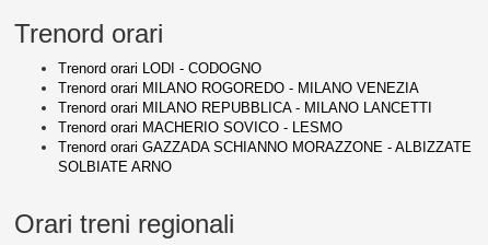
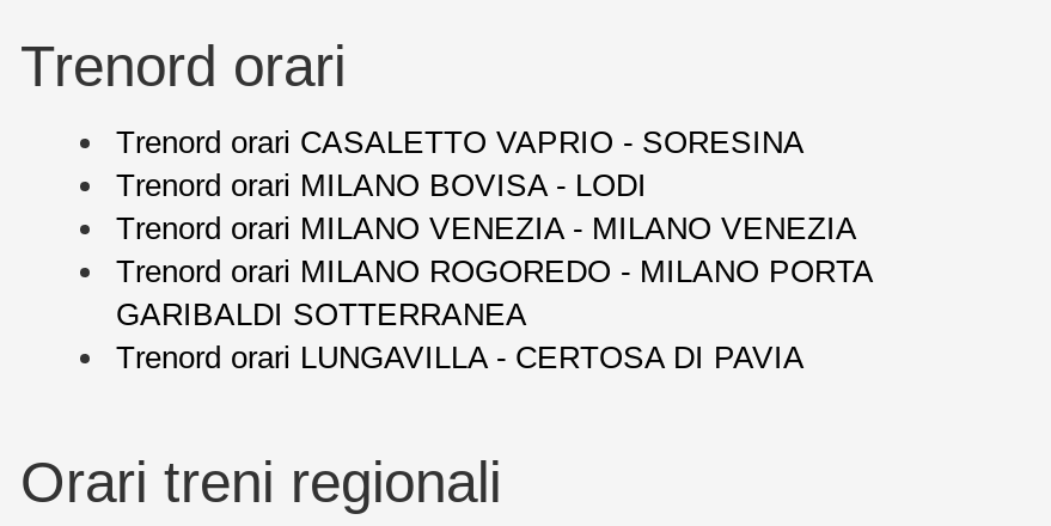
[58,60,472,175] Trenord orari LODI - CODOGNO | Trenord orari MILANO ROGOREDO - MILANO VENEZIA | Trenord orari MILANO REPUBBLICA - MILANO LANCETTI | Trenord orari MACHERIO SOVICO - LESMO | Trenord orari GAZZADA SCHIANNO MORAZZONE - ALBIZZATE | SOLBIATE ARNO -> [116,124,872,375] Trenord orari CASALETTO VAPRIO - SORESINA | Trenord orari MILANO BOVISA - LODI | Trenord orari MILANO VENEZIA - MILANO VENEZIA | Trenord orari MILANO ROGOREDO - MILANO PORTA | GARIBALDI SOTTERRANEA | Trenord orari LUNGAVILLA - CERTOSA DI PAVIA

